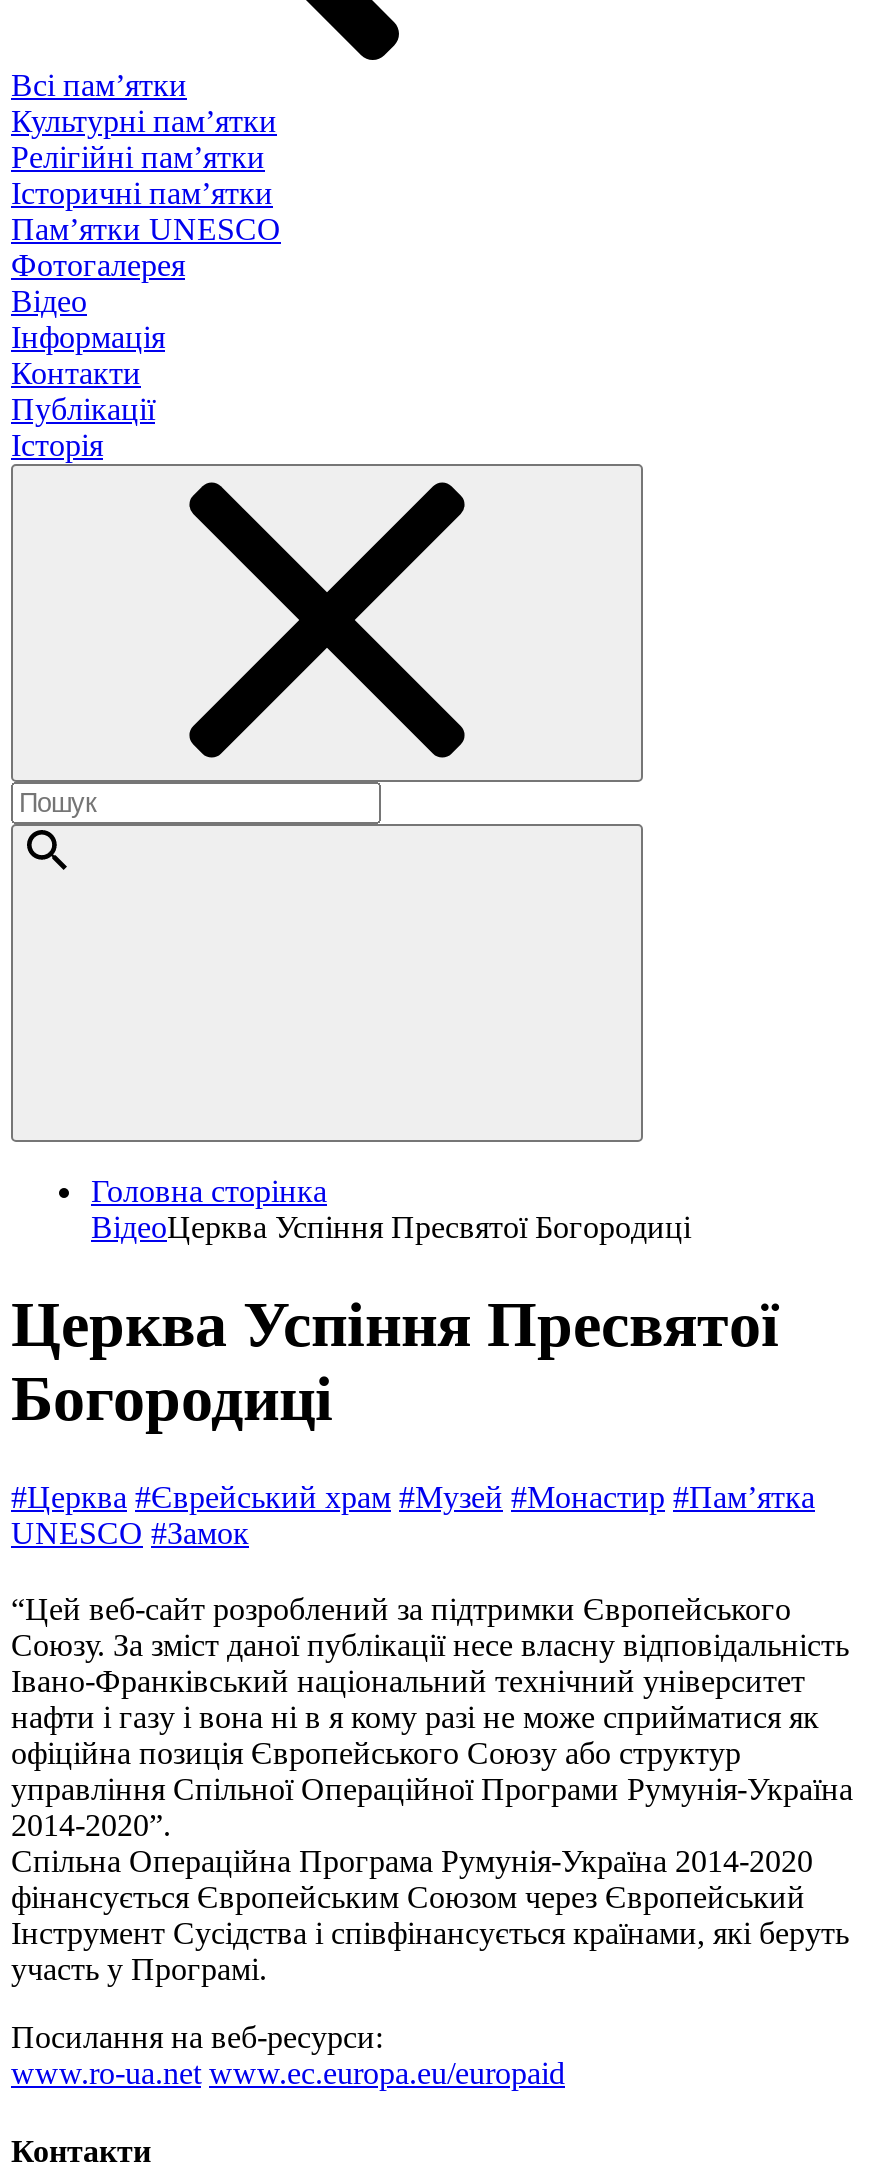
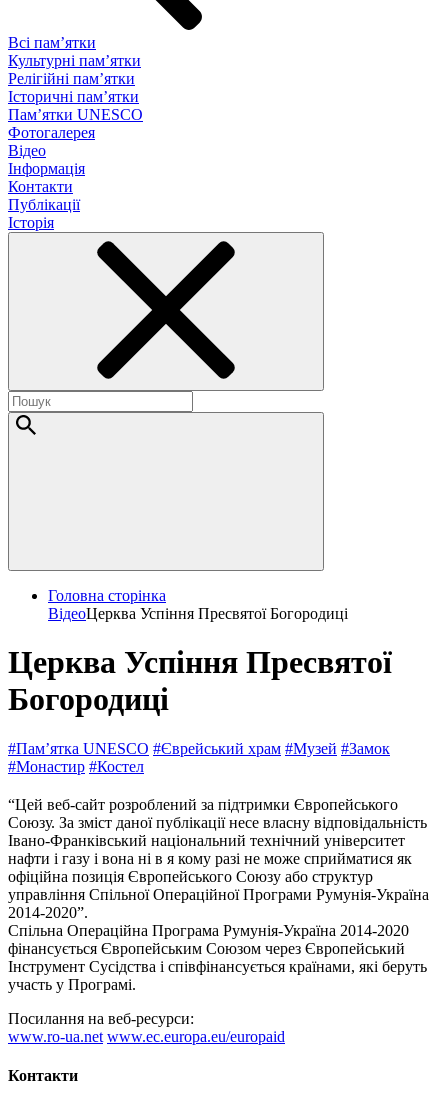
[11,1480,815,1550] #Церква #Єврейський храм #Музей #Монастир #Пам’ятка | UNESCO #Замок -> [8,740,390,775] #Пам’ятка UNESCO #Єврейський храм #Музей #Замок | #Монастир #Костел

